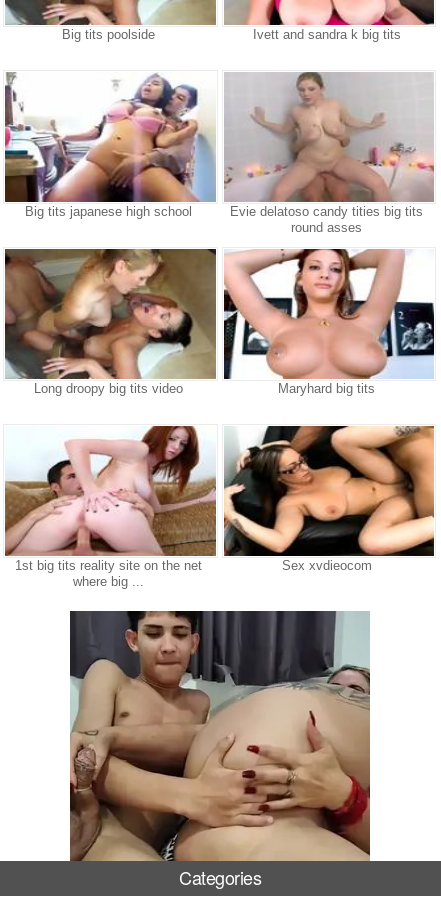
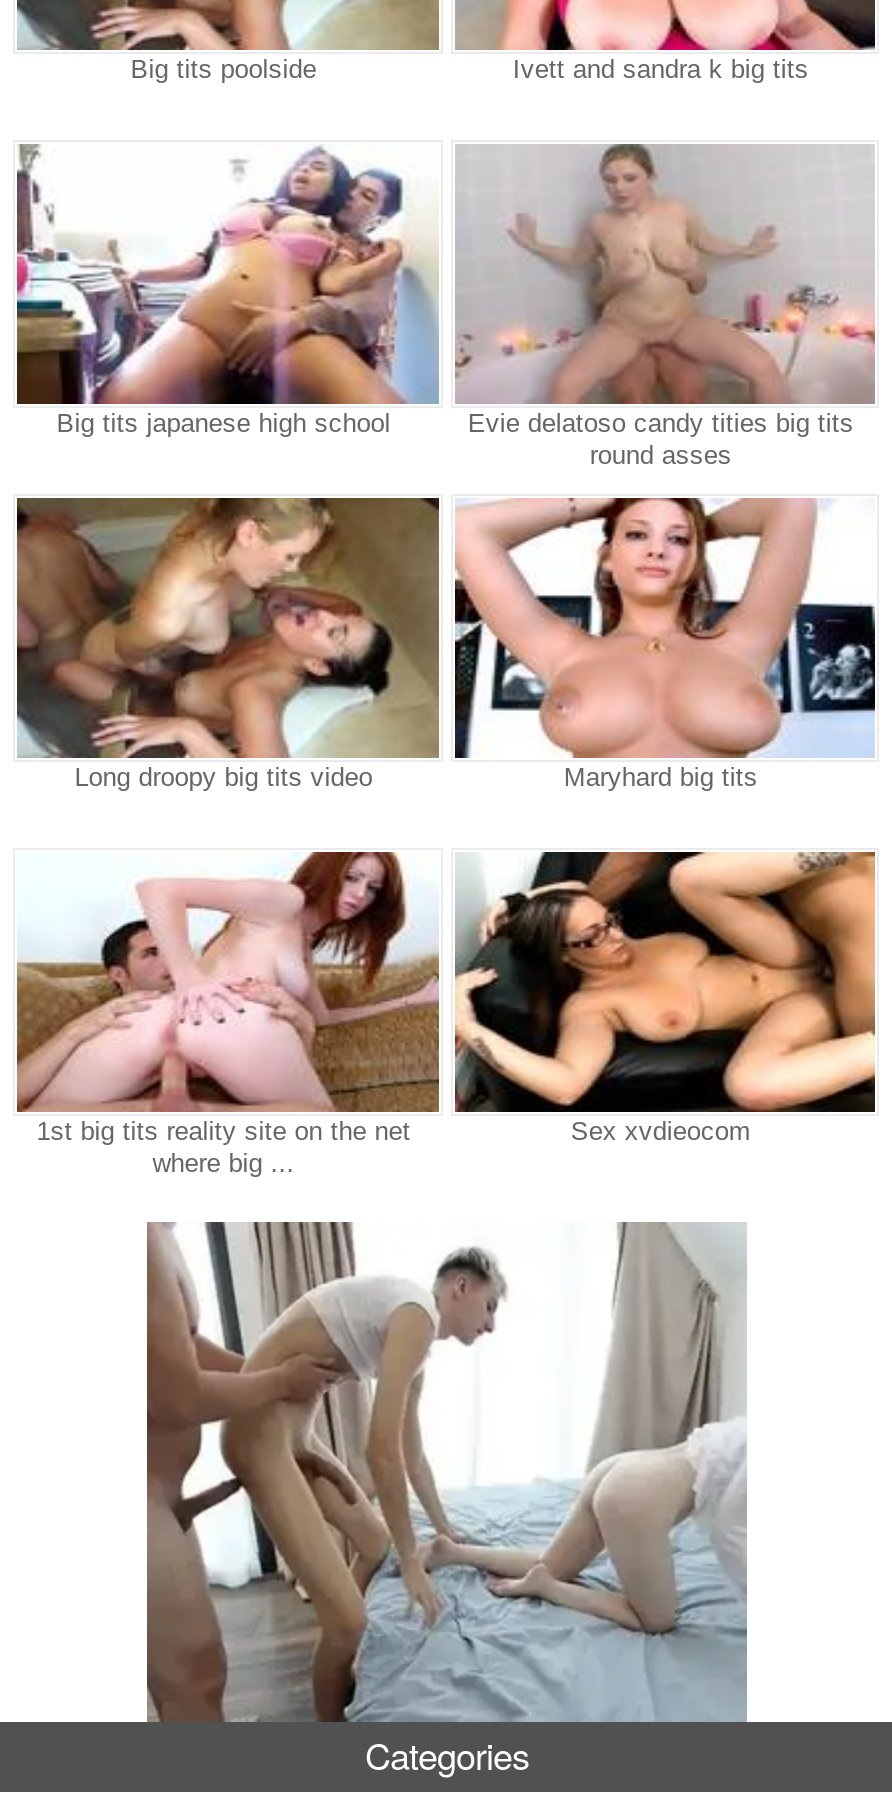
[69,610,371,861] [image] -> [147,1220,747,1722] [image]

